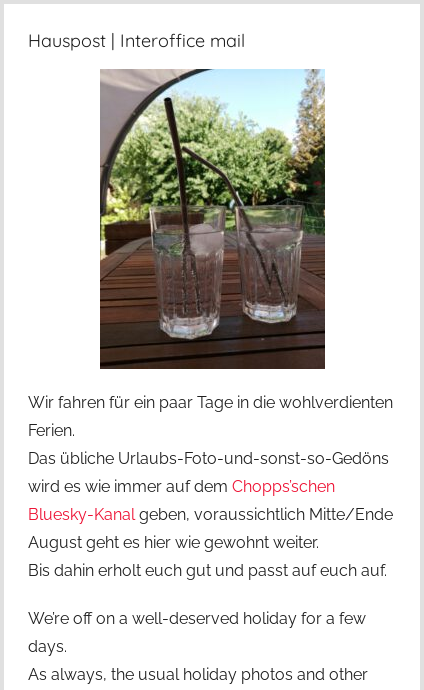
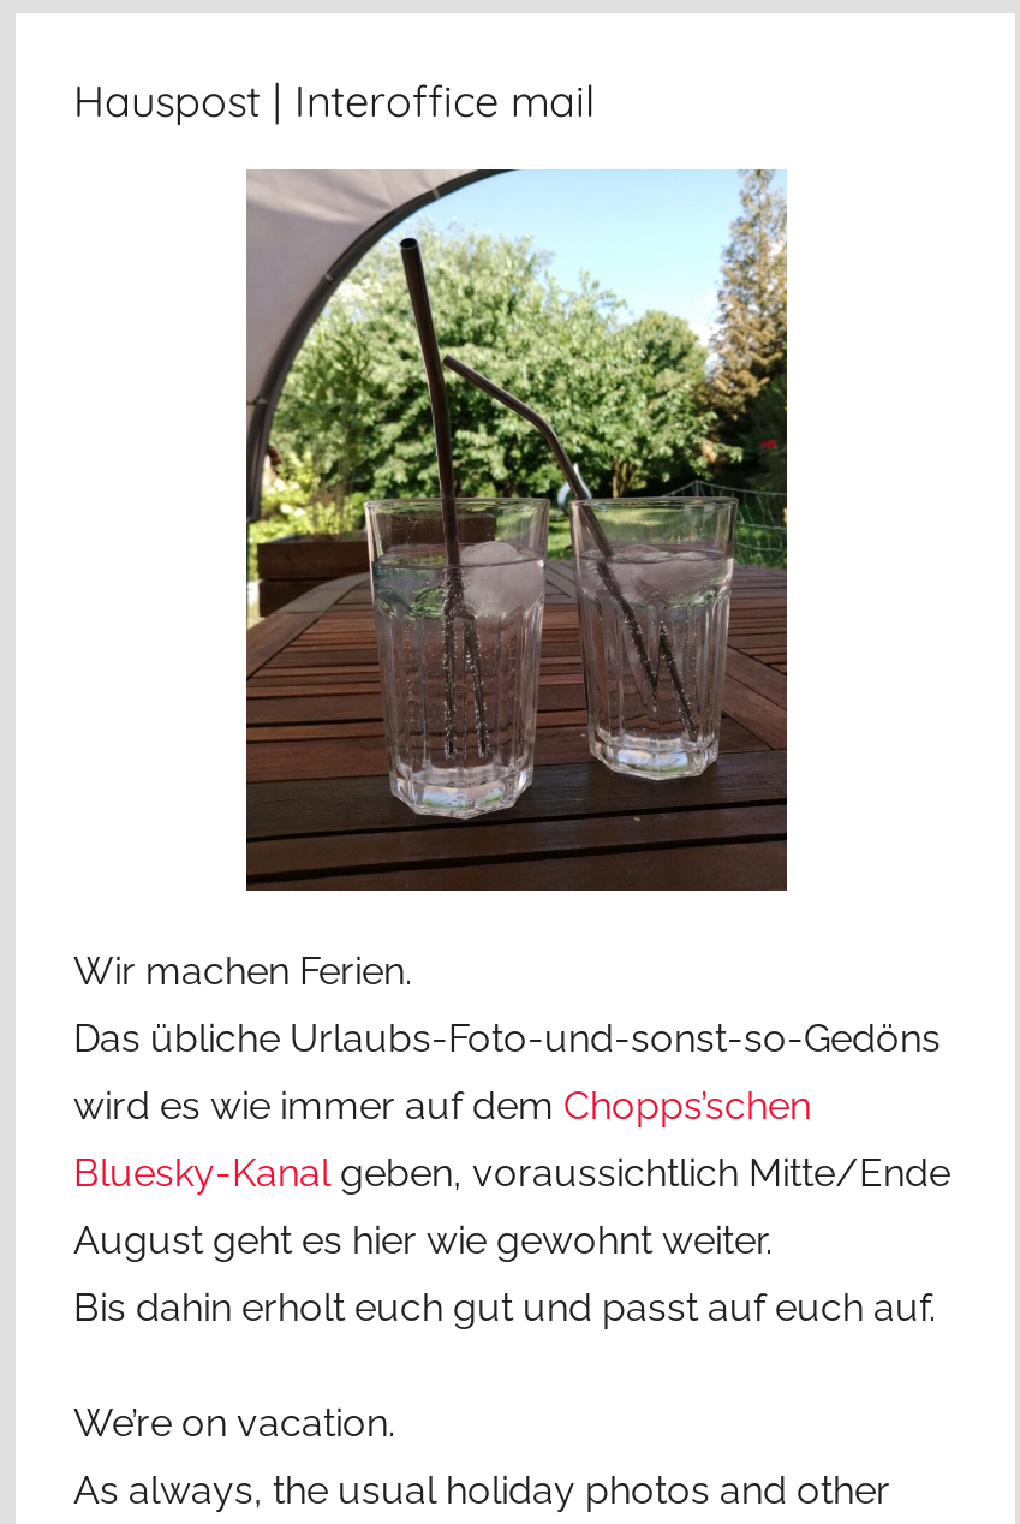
[28,393,393,440] Wir fahren für ein paar Tage in die wohlverdienten | Ferien. -> [73,948,412,994] Wir machen Ferien.
[28,609,366,656] We’re off on a well-deserved holiday for a few | days. -> [73,1400,395,1446] We’re on vacation.

